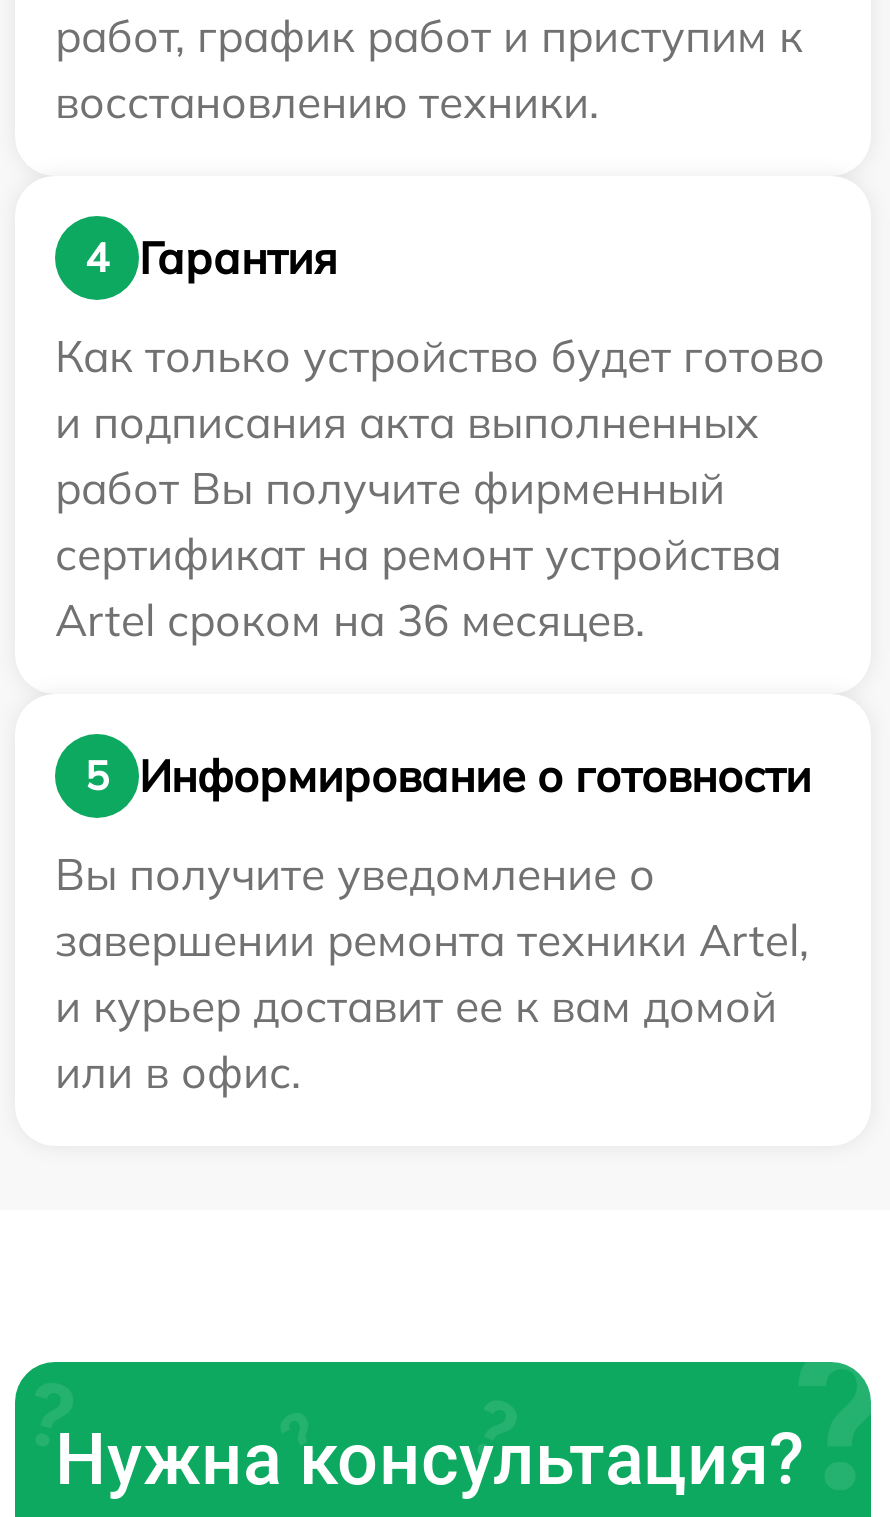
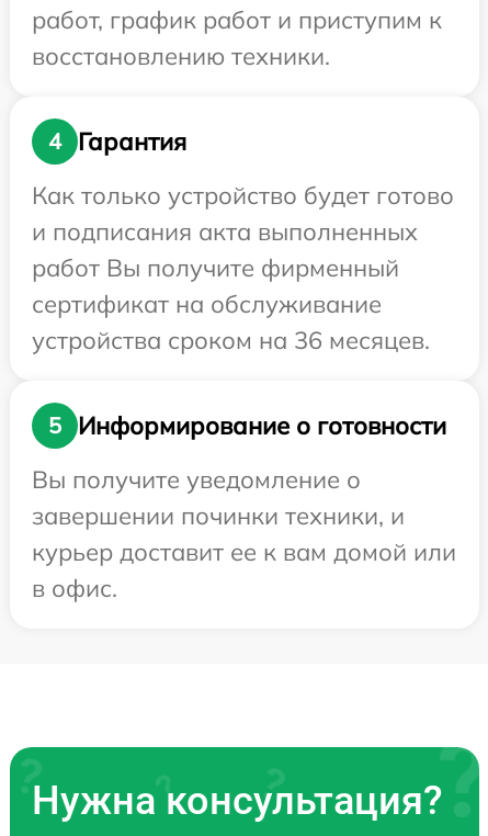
[55,526,781,648] сертификат на ремонт устройства | Artel сроком на 36 месяцев. -> [32,289,430,355] сертификат на обслуживание | устройства сроком на 36 месяцев.
[55,912,809,1100] завершении ремонта техники Artel, | и курьер доставит ее к вам домой | или в офис. -> [32,500,456,603] завершении починки техники, и | курьер доставит ее к вам домой или | в офис.

